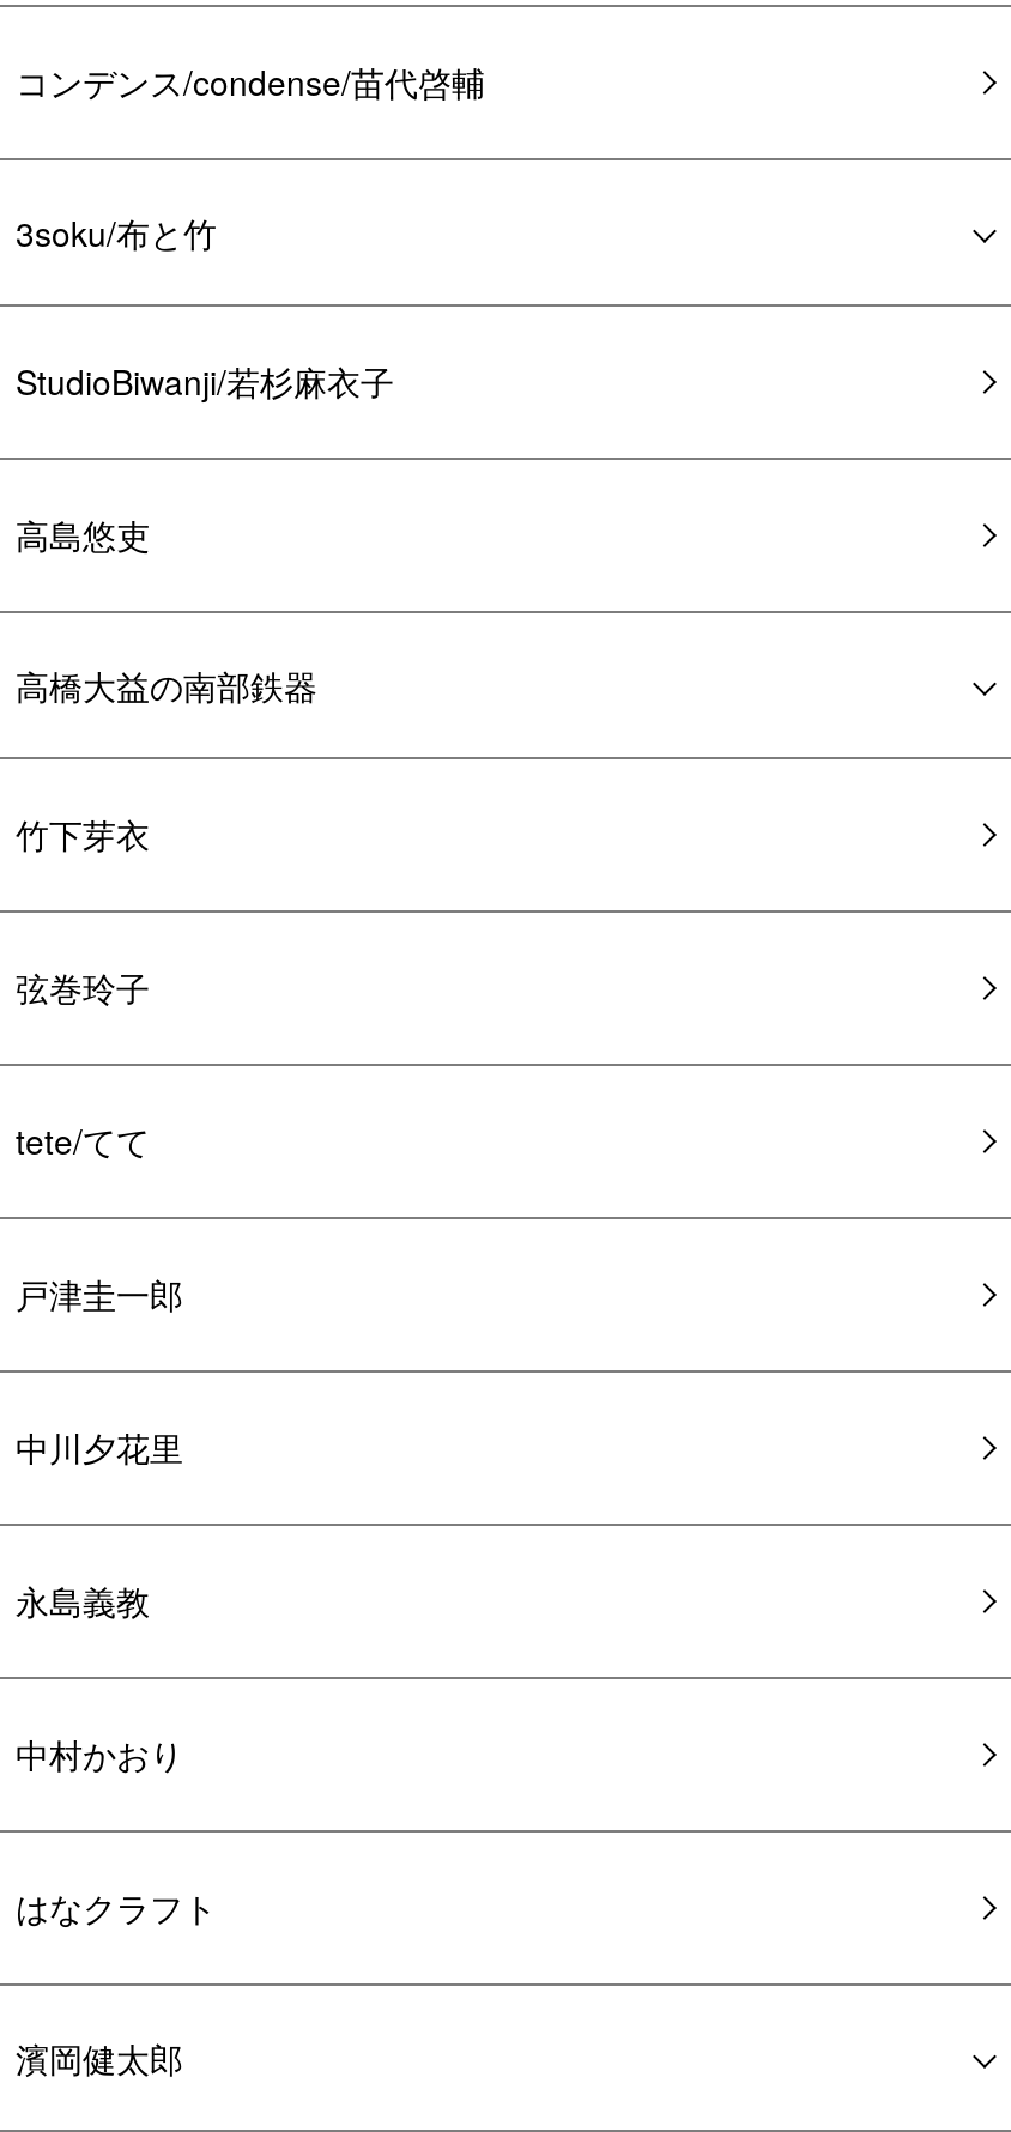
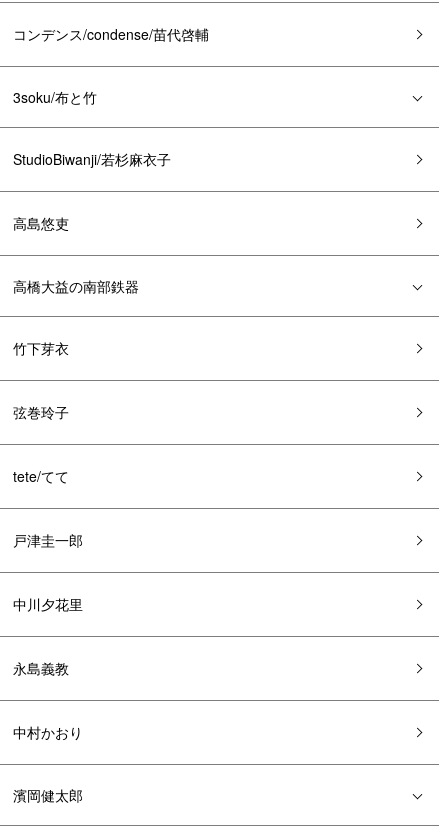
[16,1883,217,1931] はなクラフト -> none

